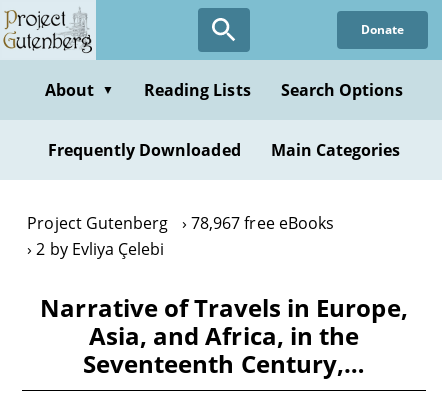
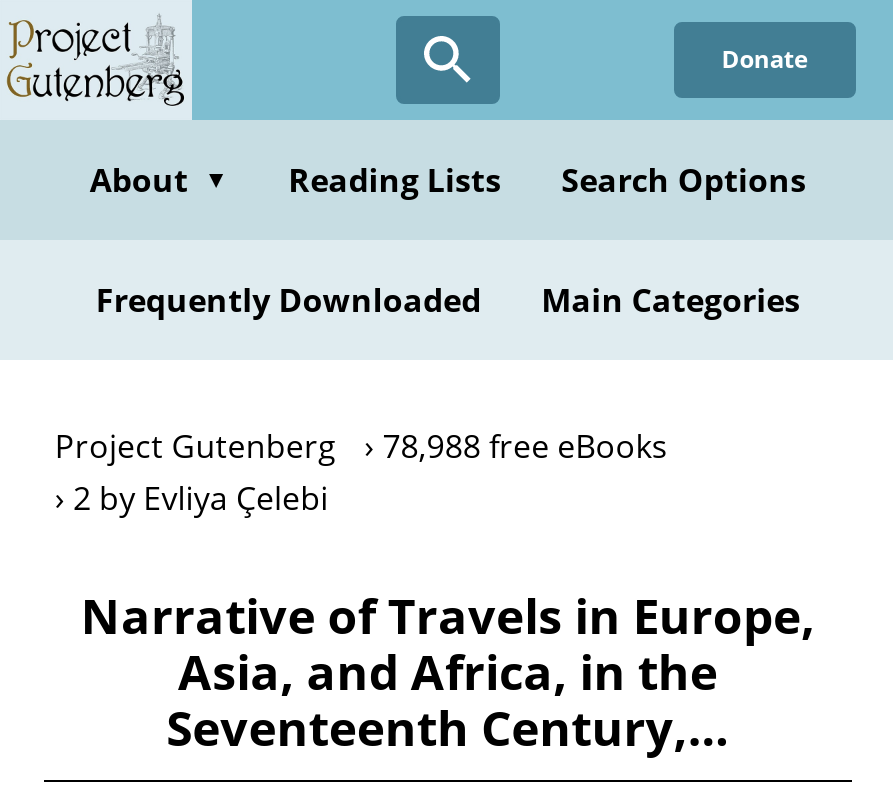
[27,212,334,234] Project Gutenberg 78,967 free eBooks -> [55,424,668,468] Project Gutenberg 78,988 free eBooks

